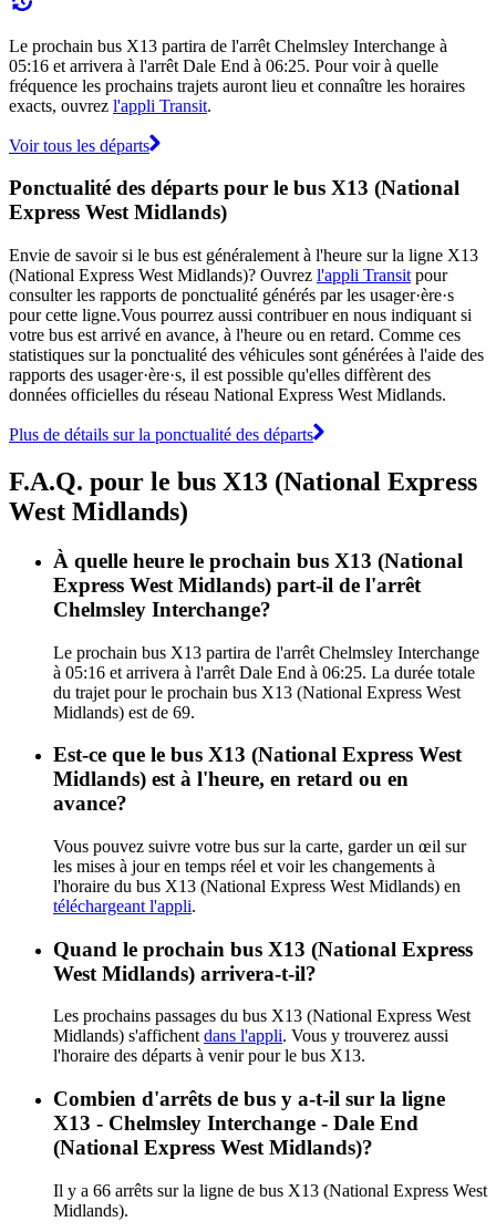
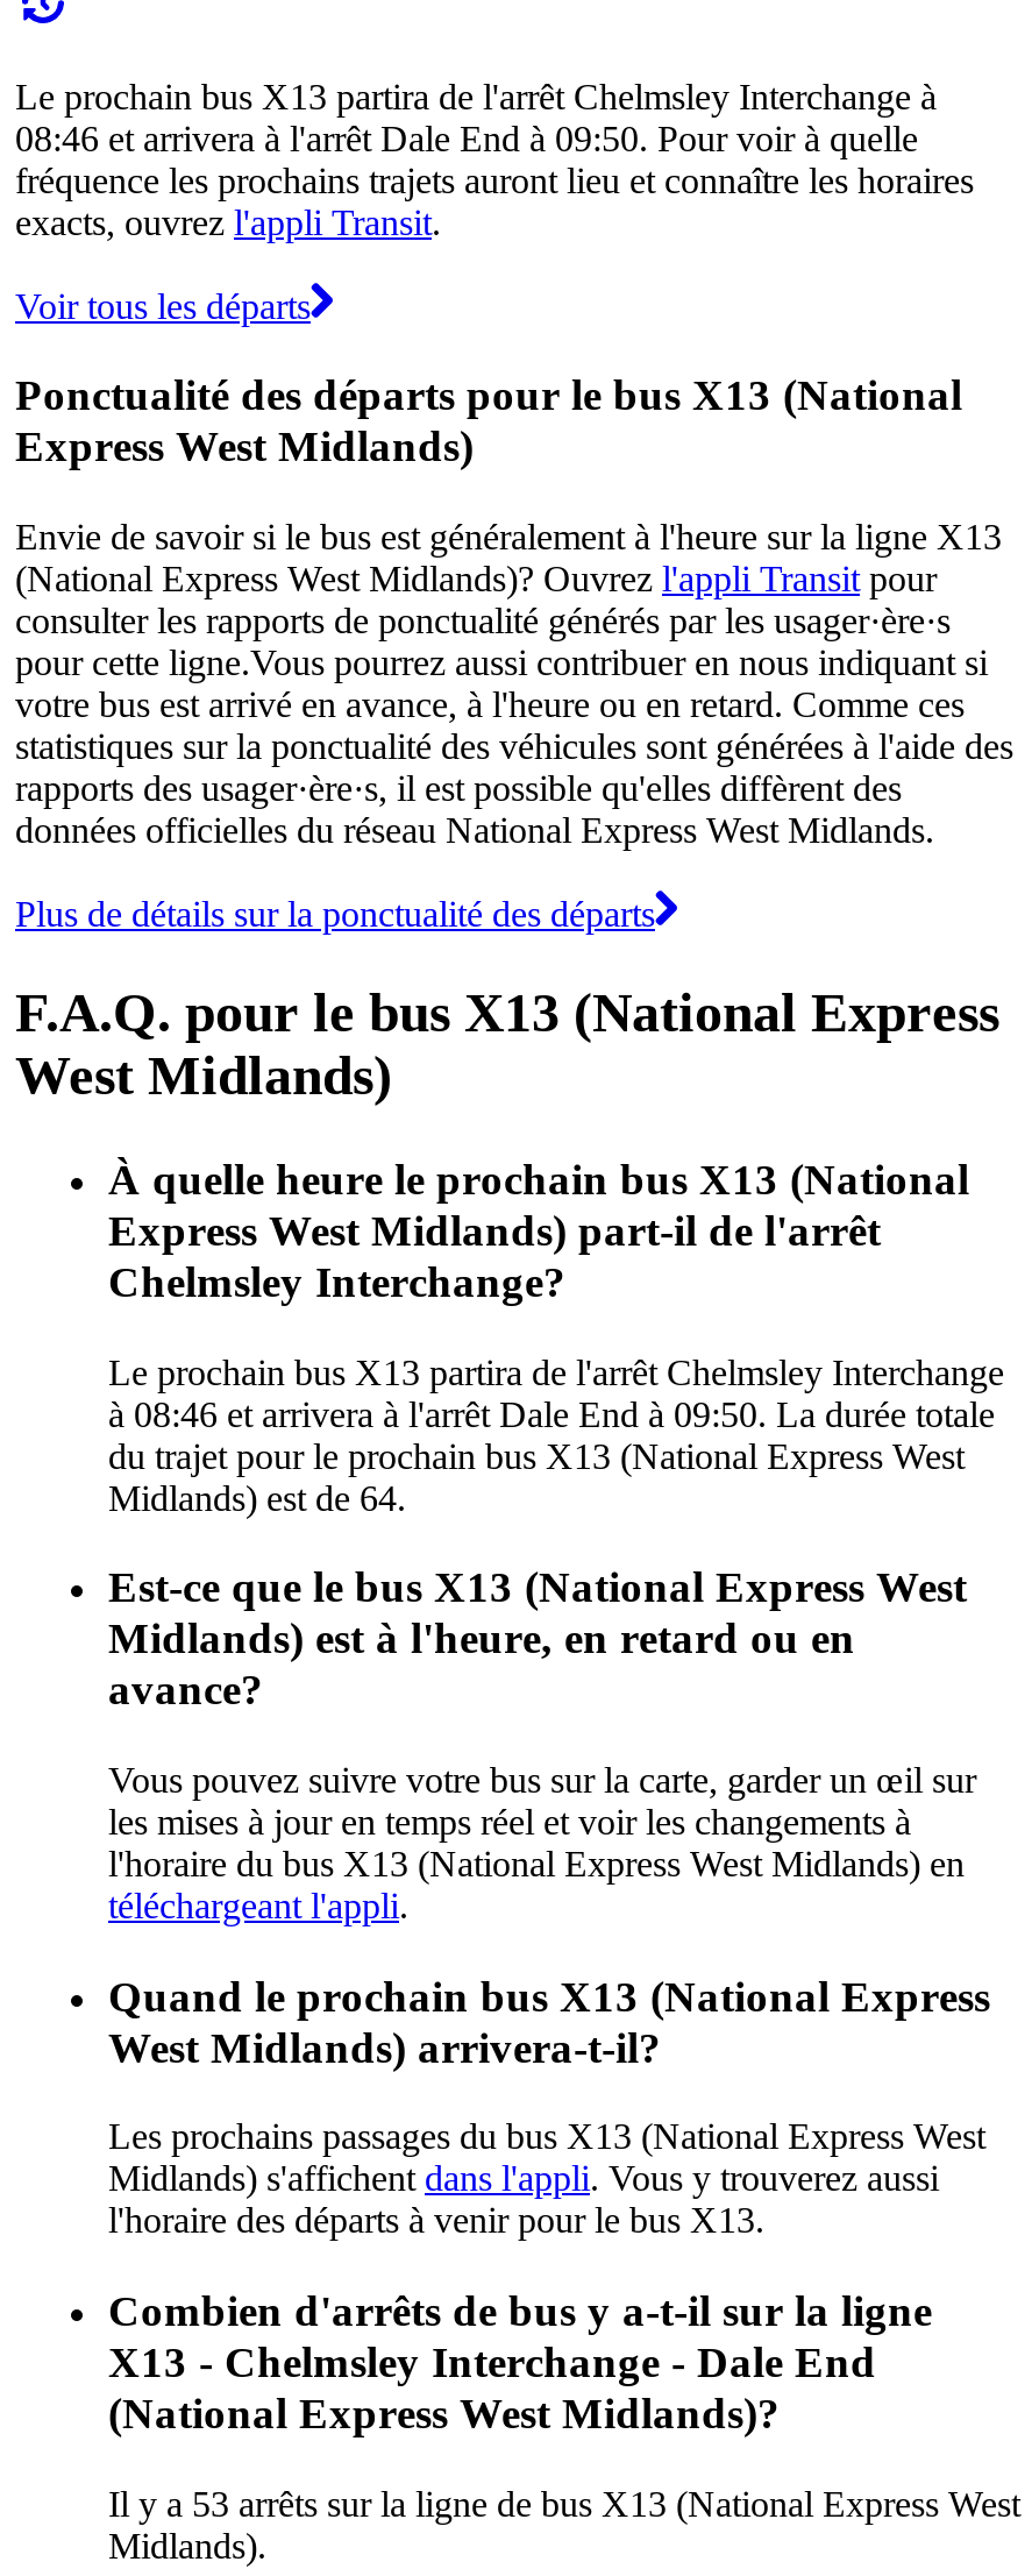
[9,56,438,75] 05:16 et arrivera à l'arrêt Dale End à 06:25. Pour voir à quelle -> [15,118,918,157] 08:46 et arrivera à l'arrêt Dale End à 09:50. Pour voir à quelle
[53,662,475,681] à 05:16 et arrivera à l'arrêt Dale End à 06:25. La durée totale -> [108,1393,995,1433] à 08:46 et arrivera à l'arrêt Dale End à 09:50. La durée totale
[53,702,195,721] Midlands) est de 69. -> [108,1477,406,1517] Midlands) est de 64.
[53,1181,487,1200] Il y a 66 arrêts sur la ligne de bus X13 (National Express West -> [108,2484,1020,2523] Il y a 53 arrêts sur la ligne de bus X13 (National Express West

